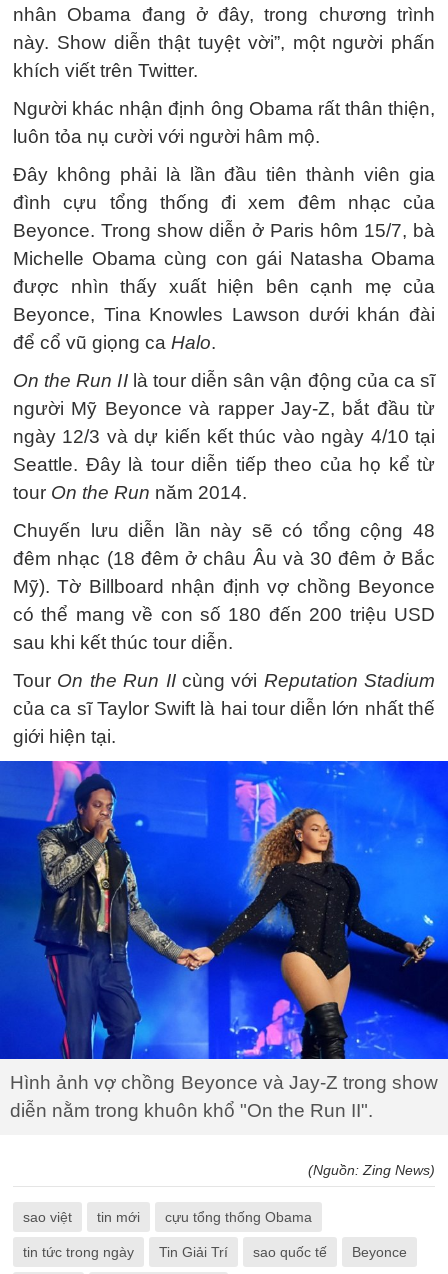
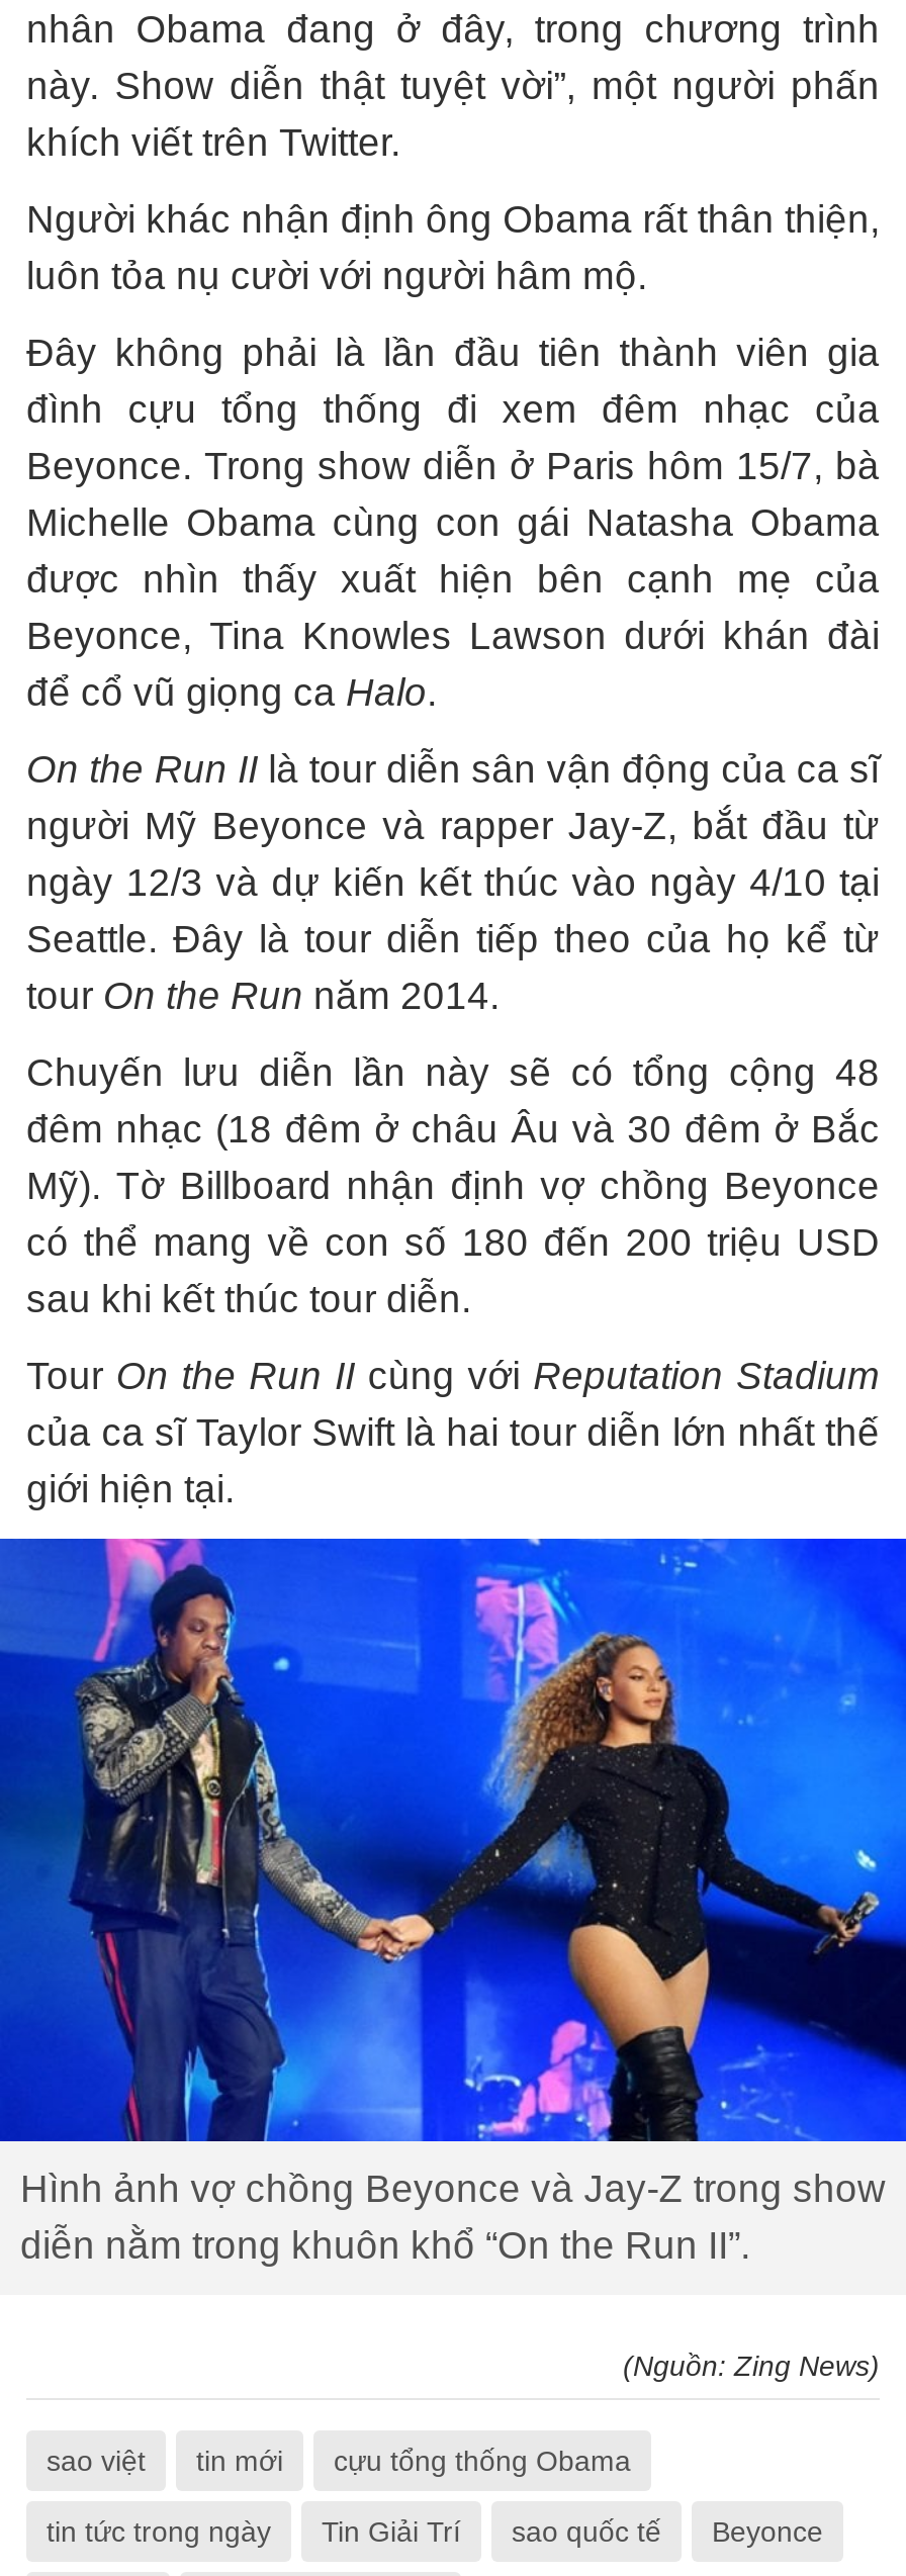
[10,1100,373,1121] diễn nằm trong khuôn khổ "On the Run II". -> [20,2225,750,2267] diễn nằm trong khuôn khổ “On the Run II”.

